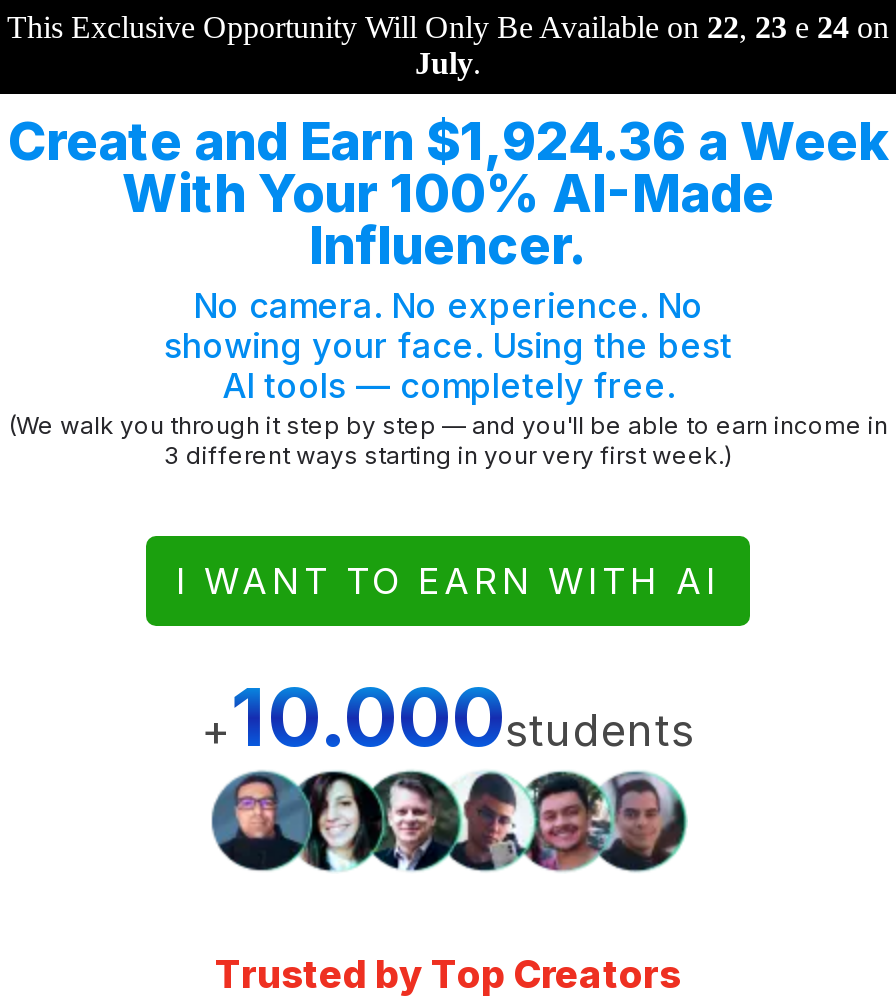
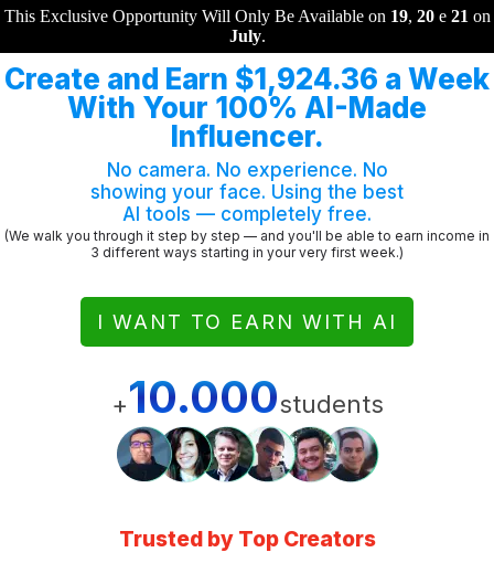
[7,10,889,44] This Exclusive Opportunity Will Only Be Available on 22, 23 e 24 on -> [4,7,490,25] This Exclusive Opportunity Will Only Be Available on 19, 20 e 21 on

